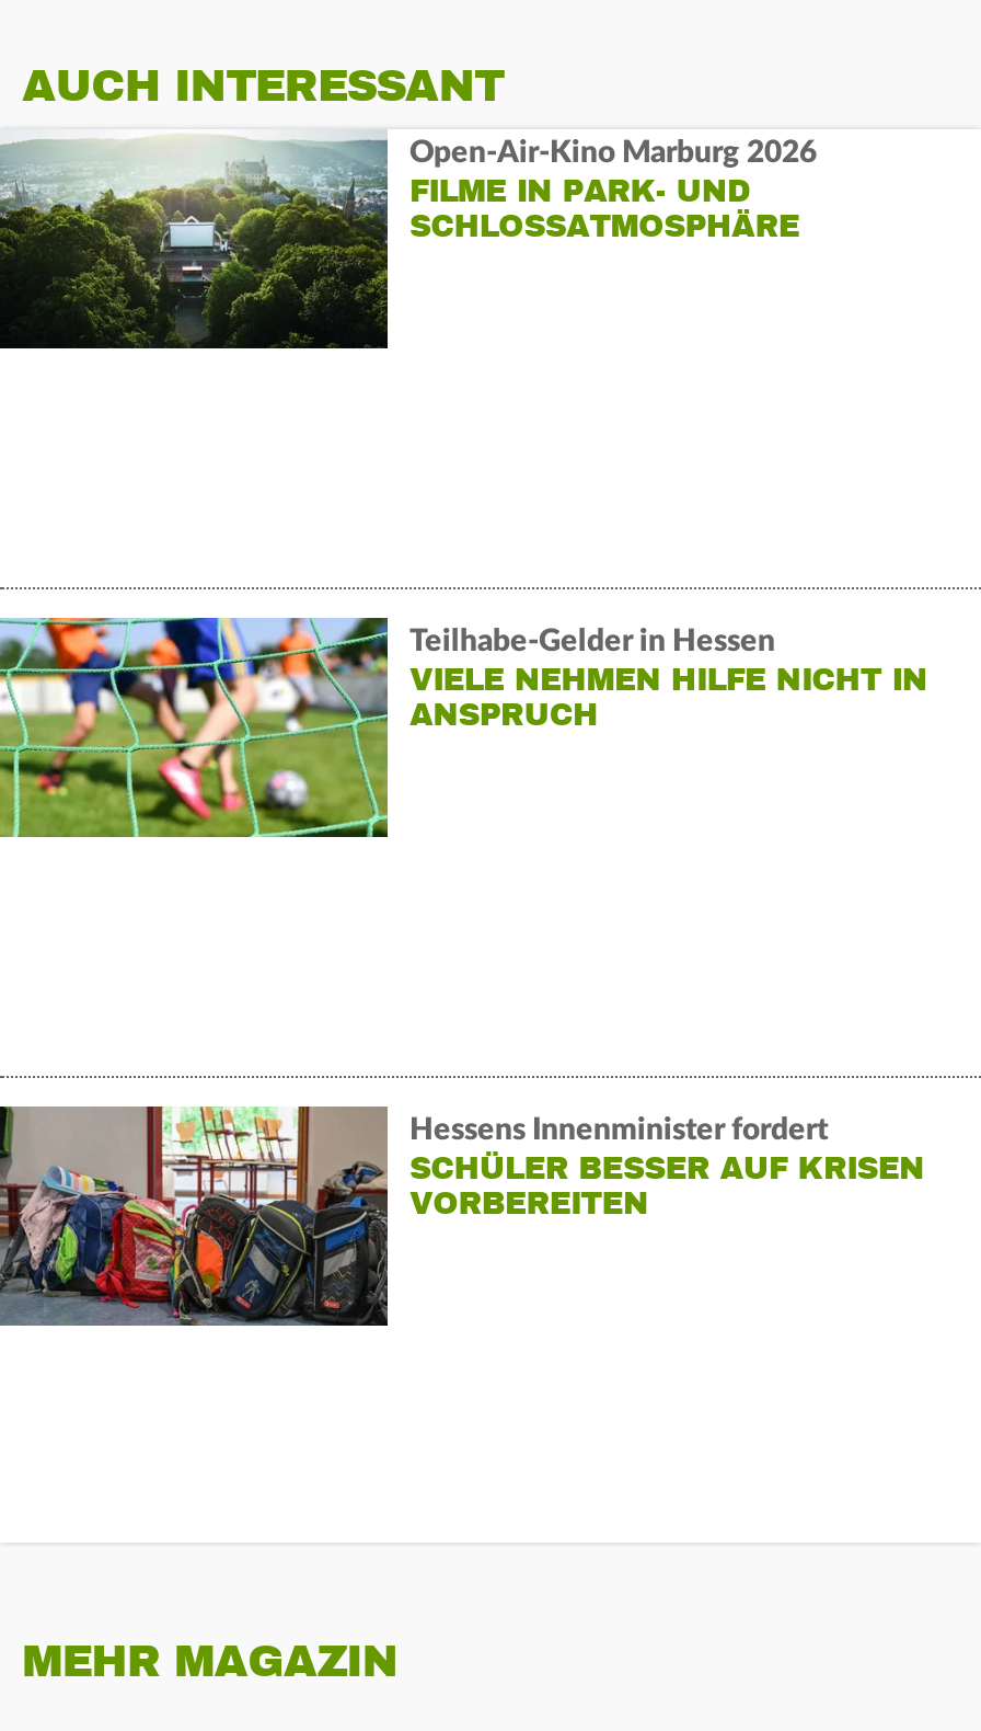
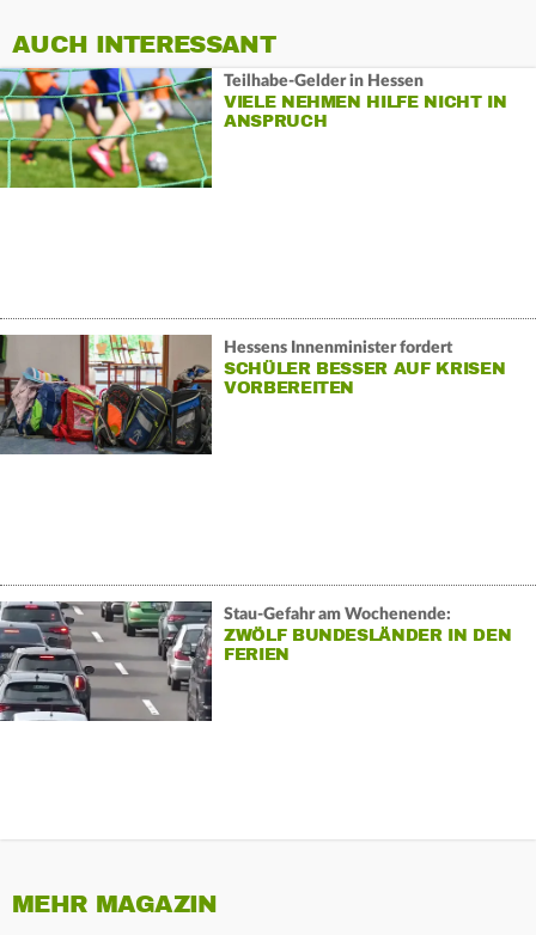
[7,129,817,351] [image] | Open-Air-Kino Marburg 2026 | FILME IN PARK- UND | SCHLOSSATMOSPHÄRE -> none
moved [0,614,927,1222] -> [0,66,507,398]: [image] | Teilhabe-Gelder in Hessen | VIELE NEHMEN HILFE NICHT IN | ANSPRUCH | Hessens Innenminister fordert | SCHÜLER BESSER AUF KRISEN | VORBEREITEN
none -> [4,600,511,722] [image] | Stau-Gefahr am Wochenende: | ZWÖLF BUNDESLÄNDER IN DEN | FERIEN

